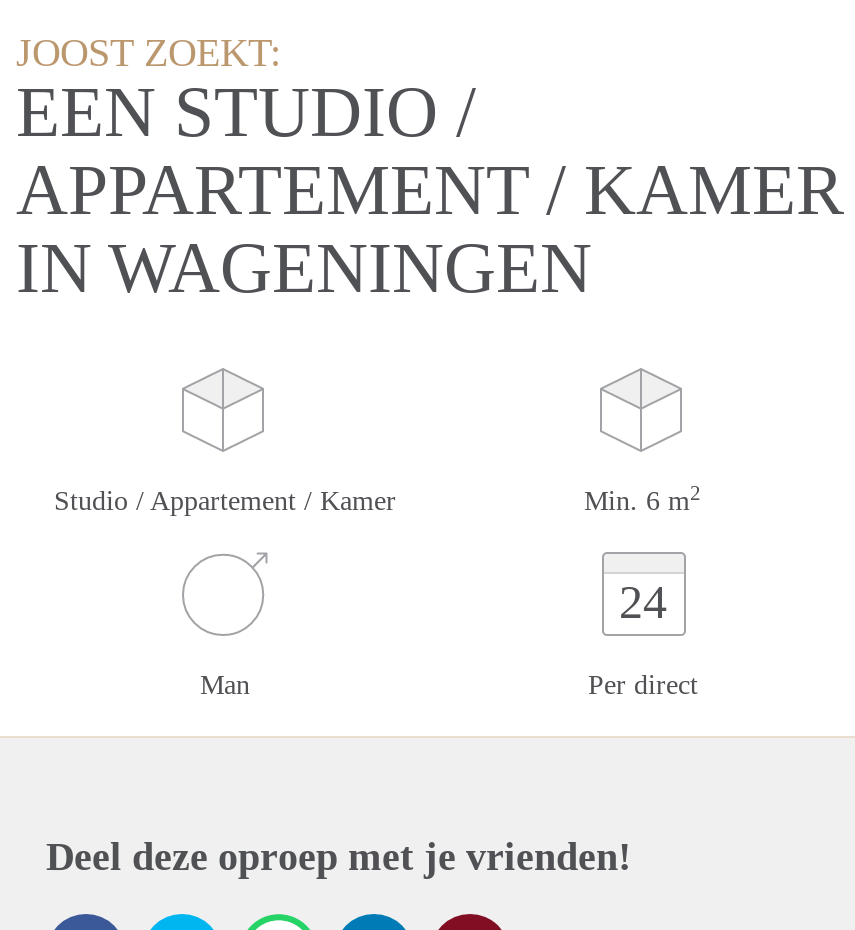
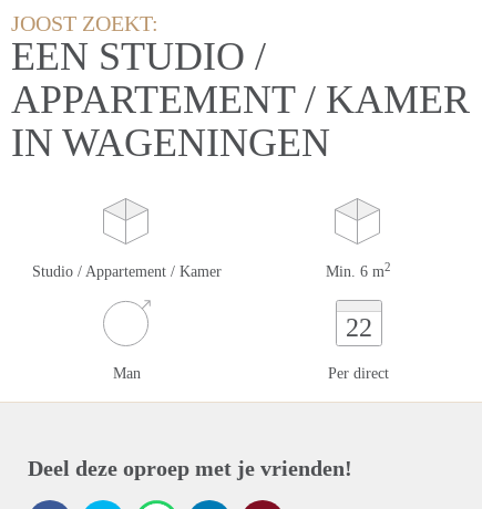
[619,576,667,628] 24 -> [345,313,372,342] 22

